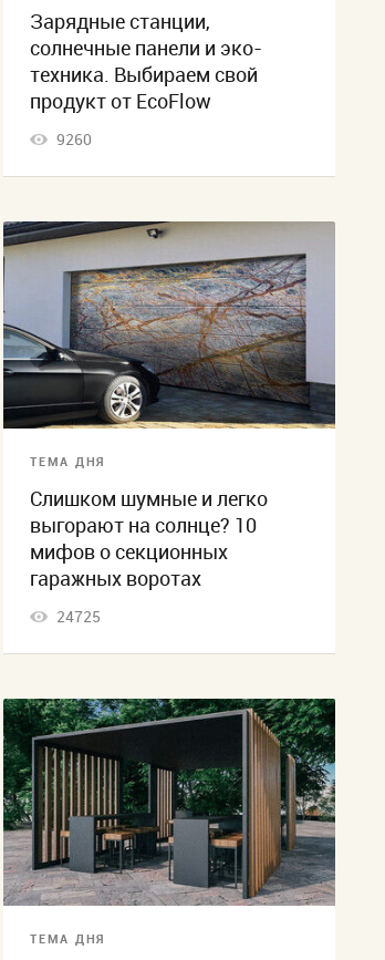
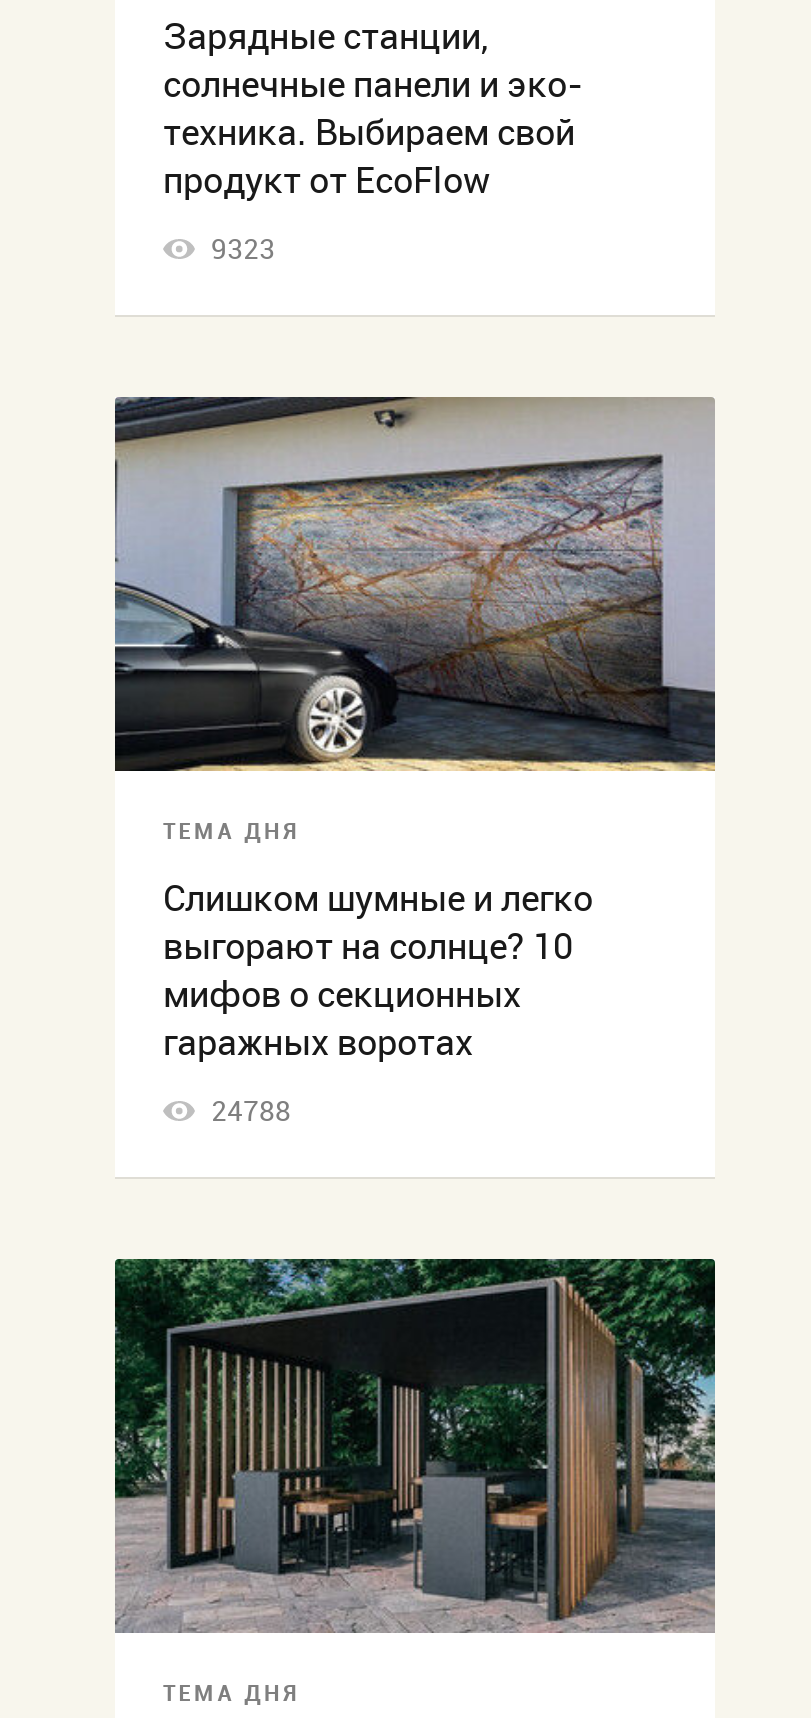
[56,131,92,148] 9260 -> [211,233,275,265] 9323
[56,608,101,626] 24725 -> [211,1095,291,1127] 24788

